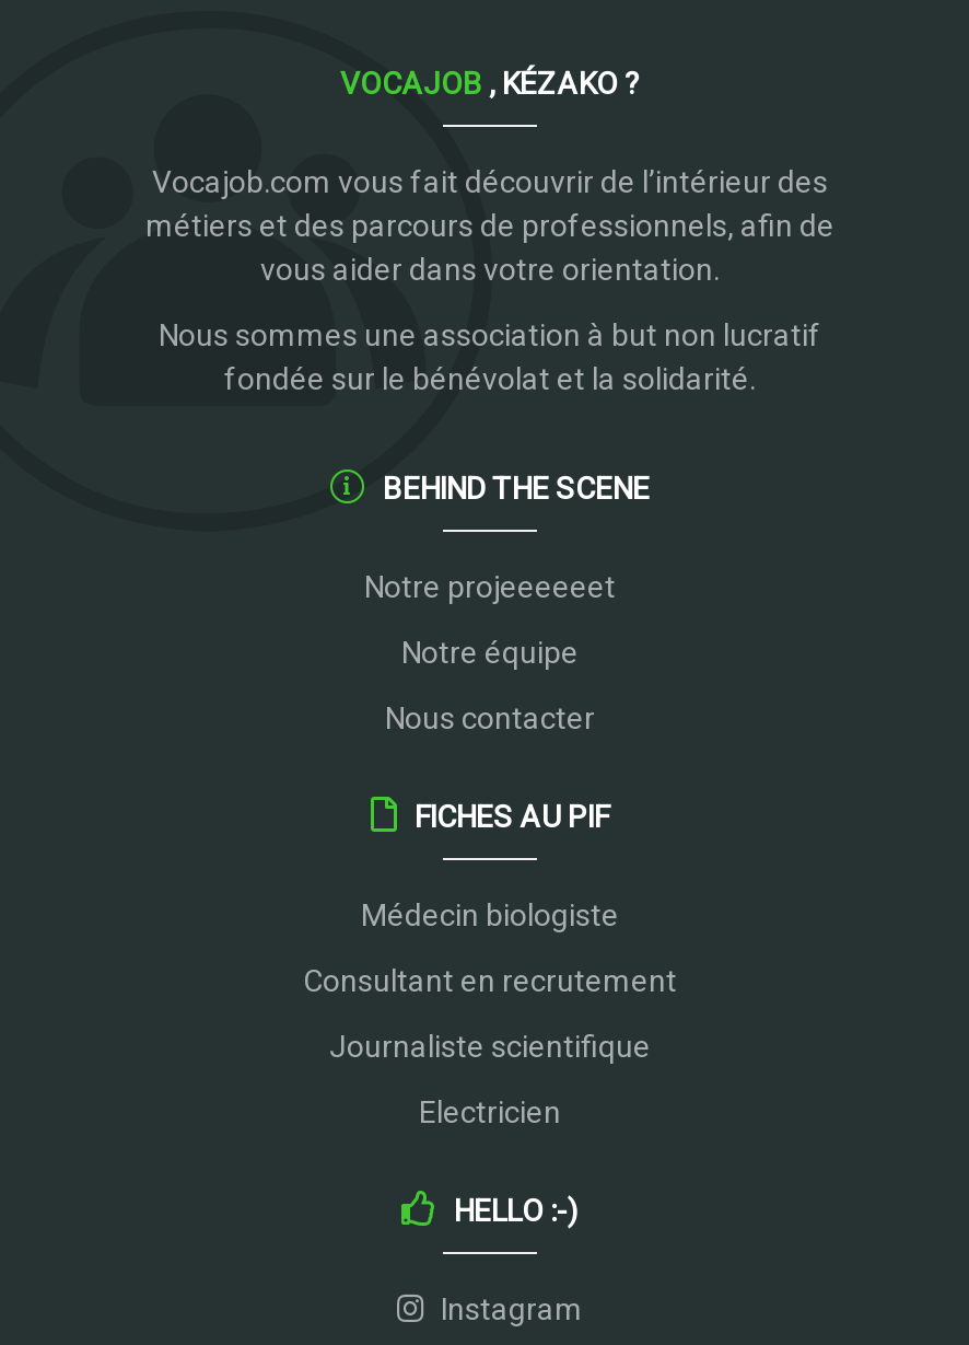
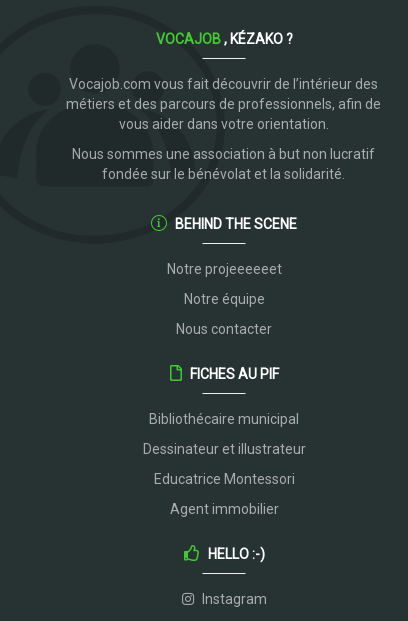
[361,898,619,933] Médecin biologiste -> [149,411,299,427] Bibliothécaire municipal
[303,964,677,999] Consultant en recrutement -> [142,441,305,457] Dessinateur et illustrateur
[329,1030,651,1065] Journaliste scientifique -> [153,471,294,487] Educatrice Montessori
[419,1095,561,1130] Electricien -> [169,501,278,517] Agent immobilier

